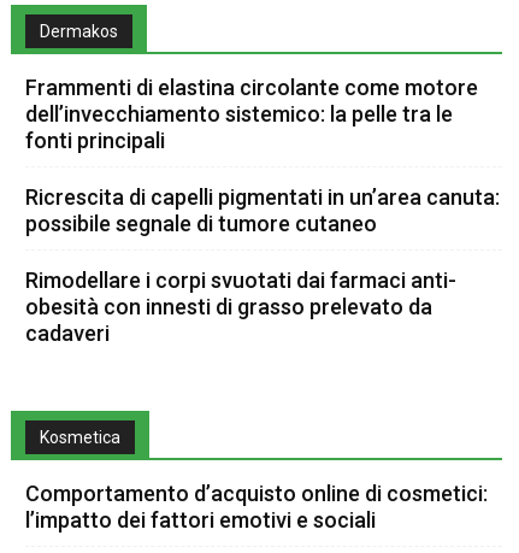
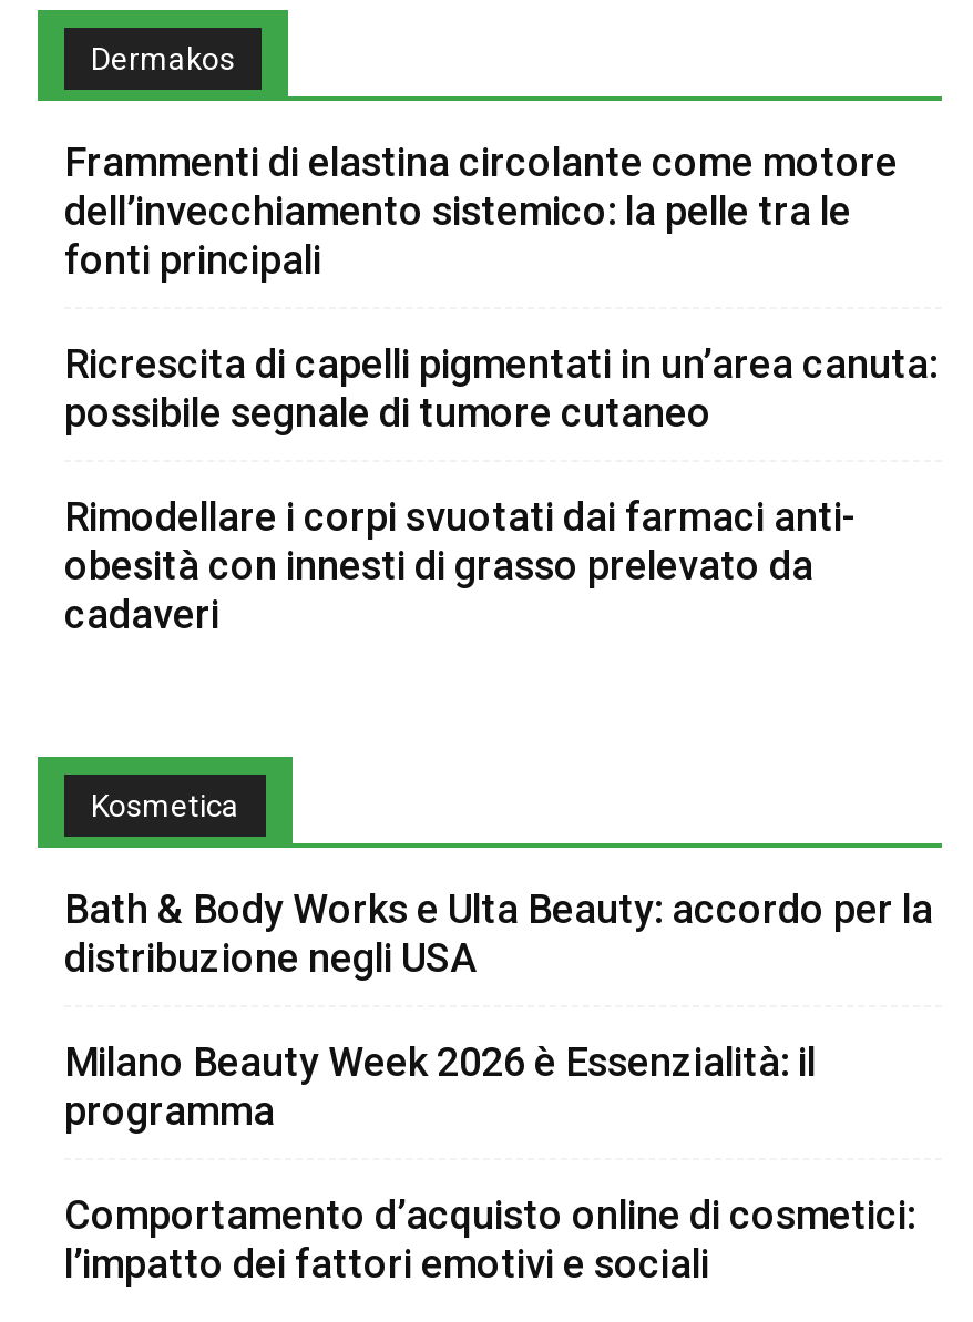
none -> [64,886,933,1134] Bath & Body Works e Ulta Beauty: accordo per la | distribuzione negli USA | Milano Beauty Week 2026 è Essenzialità: il | programma

